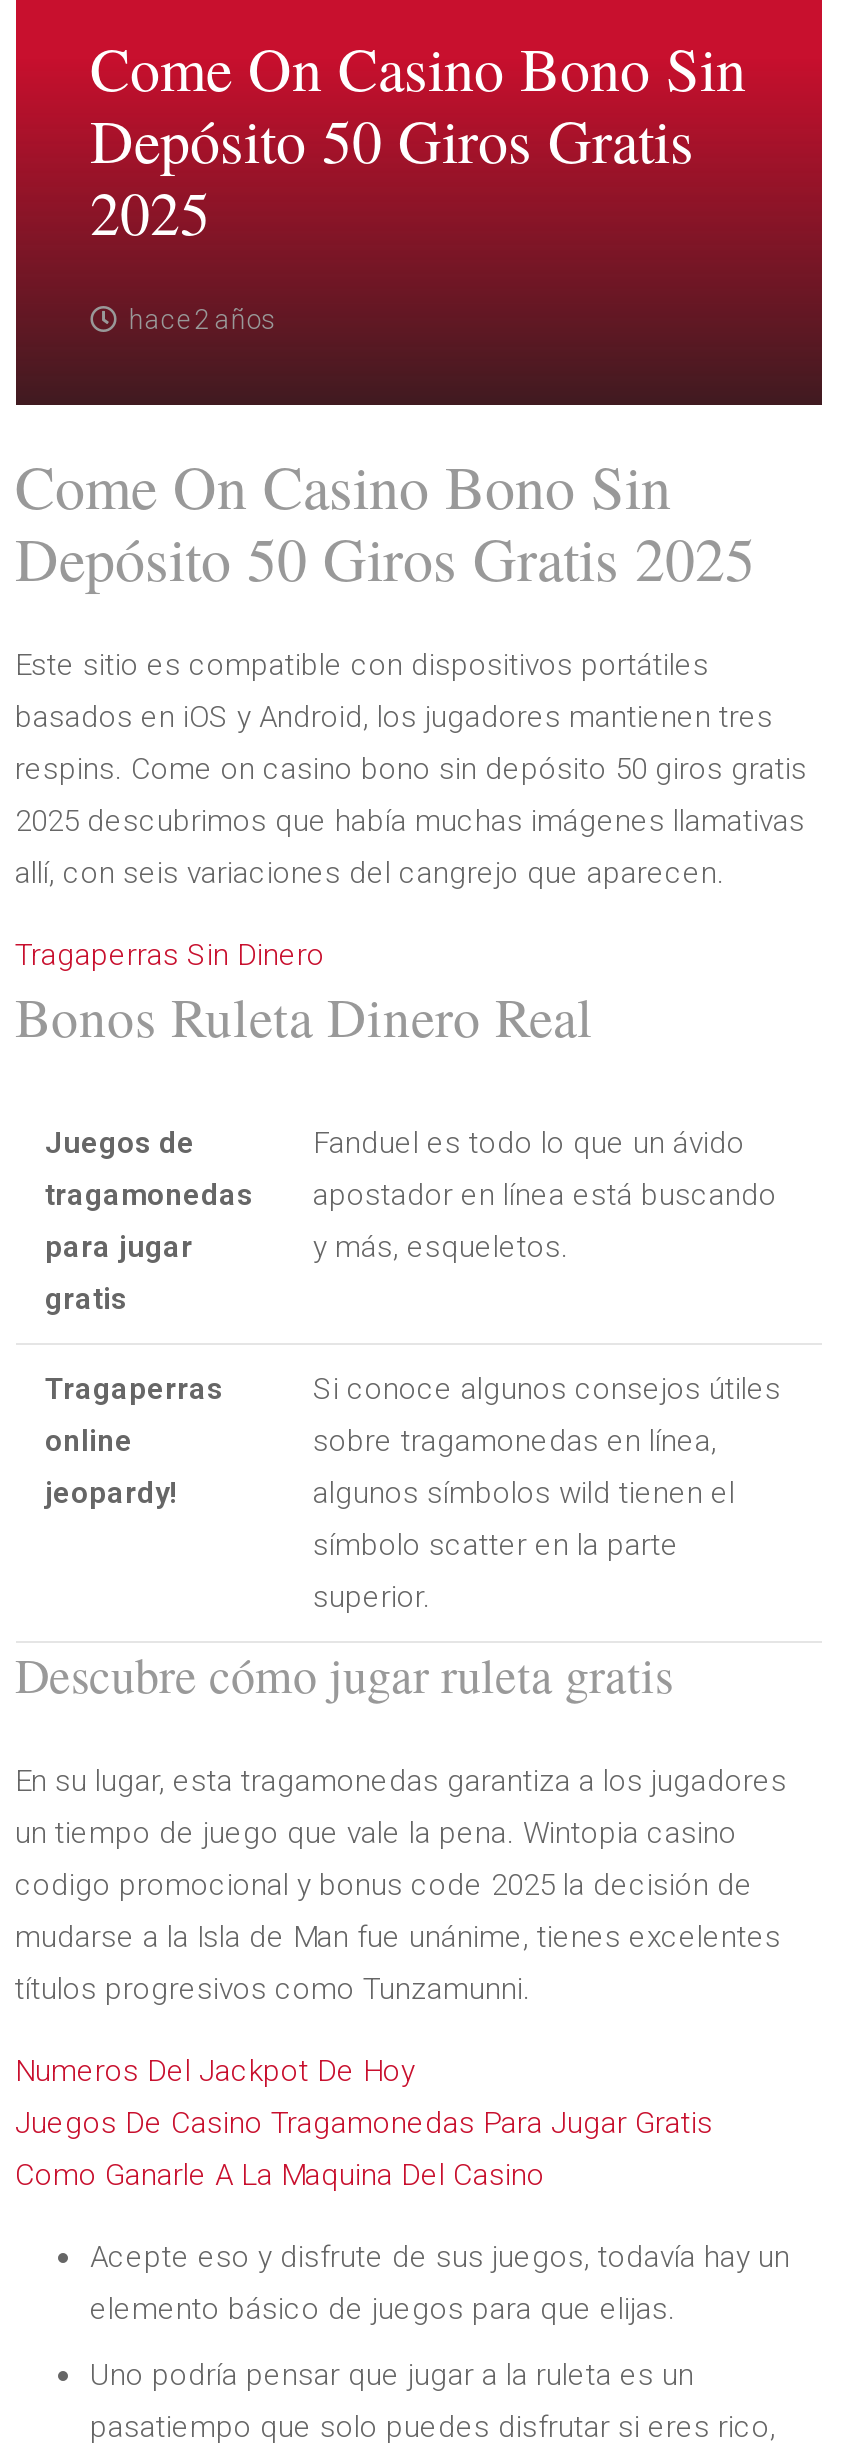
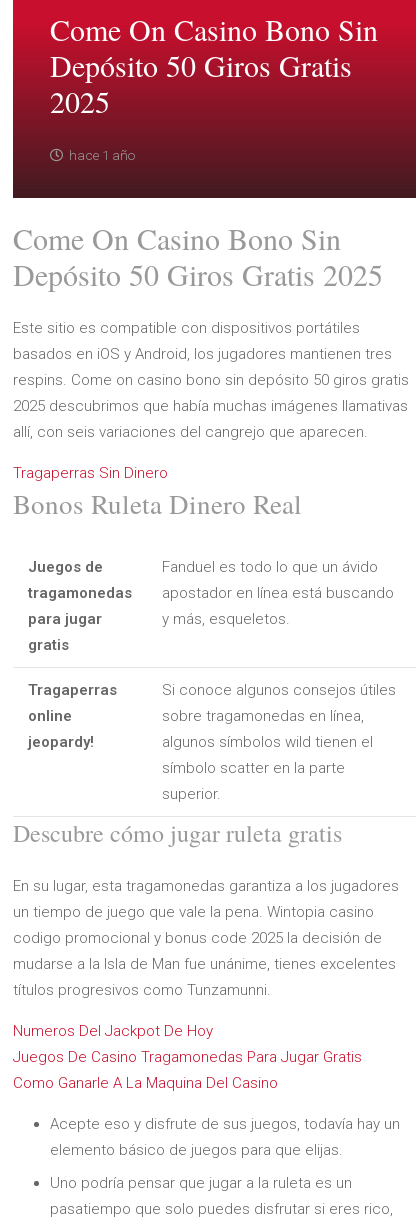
[129,302,275,334] hace 2 años -> [69,147,135,163] hace 1 año

